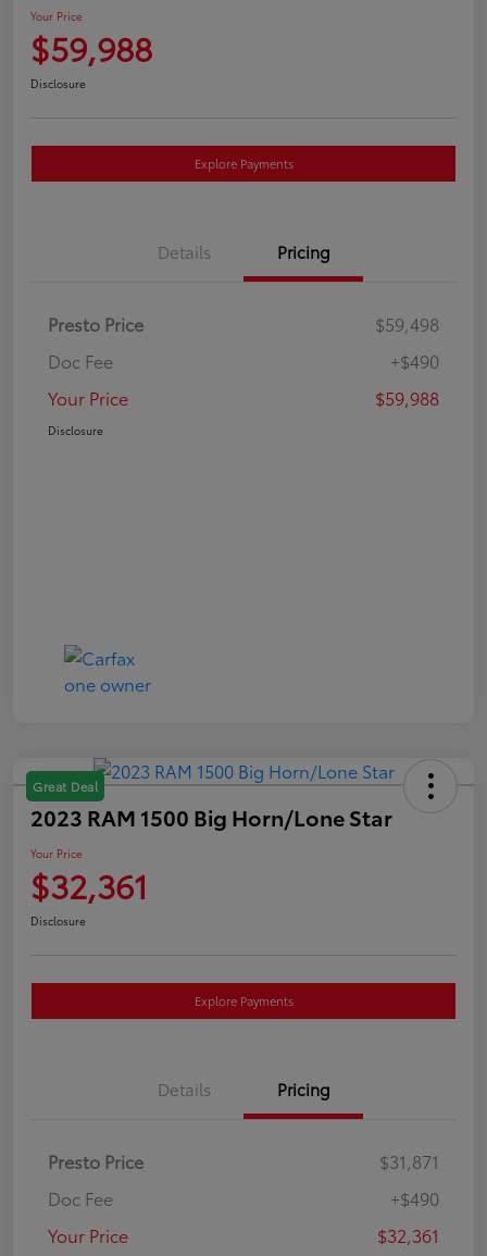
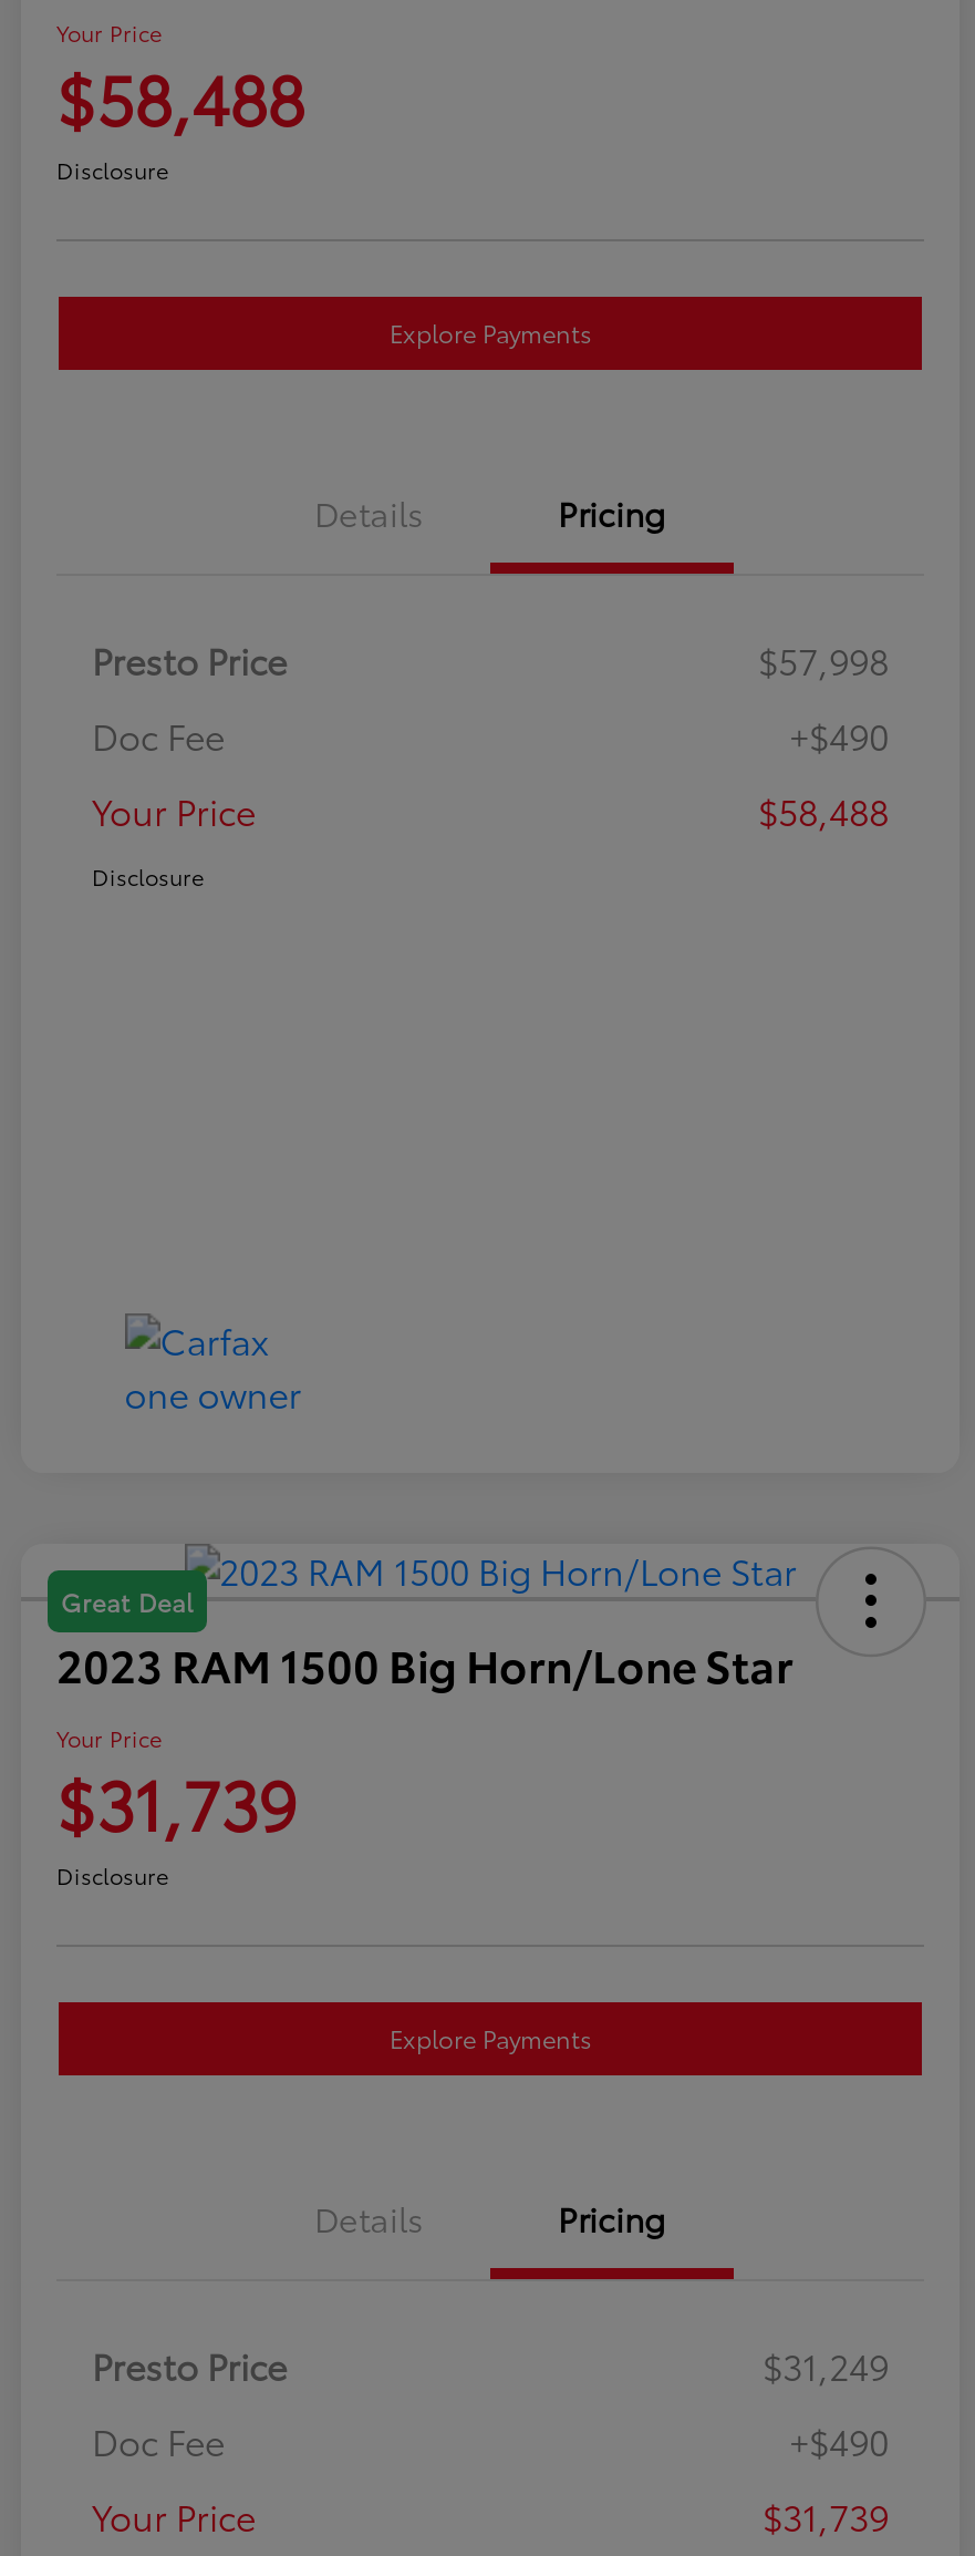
[30,24,152,70] $59,988 -> [56,48,304,144] $58,488
[375,311,439,336] $59,498 -> [758,633,889,684] $57,998
[375,385,439,410] $59,988 -> [758,784,889,835] $58,488
[30,861,148,908] $32,361 -> [56,1754,295,1849] $31,739
[379,1148,439,1173] $31,871 -> [763,2338,889,2389] $31,249
[377,1222,439,1247] $32,361 -> [763,2489,889,2540] $31,739

